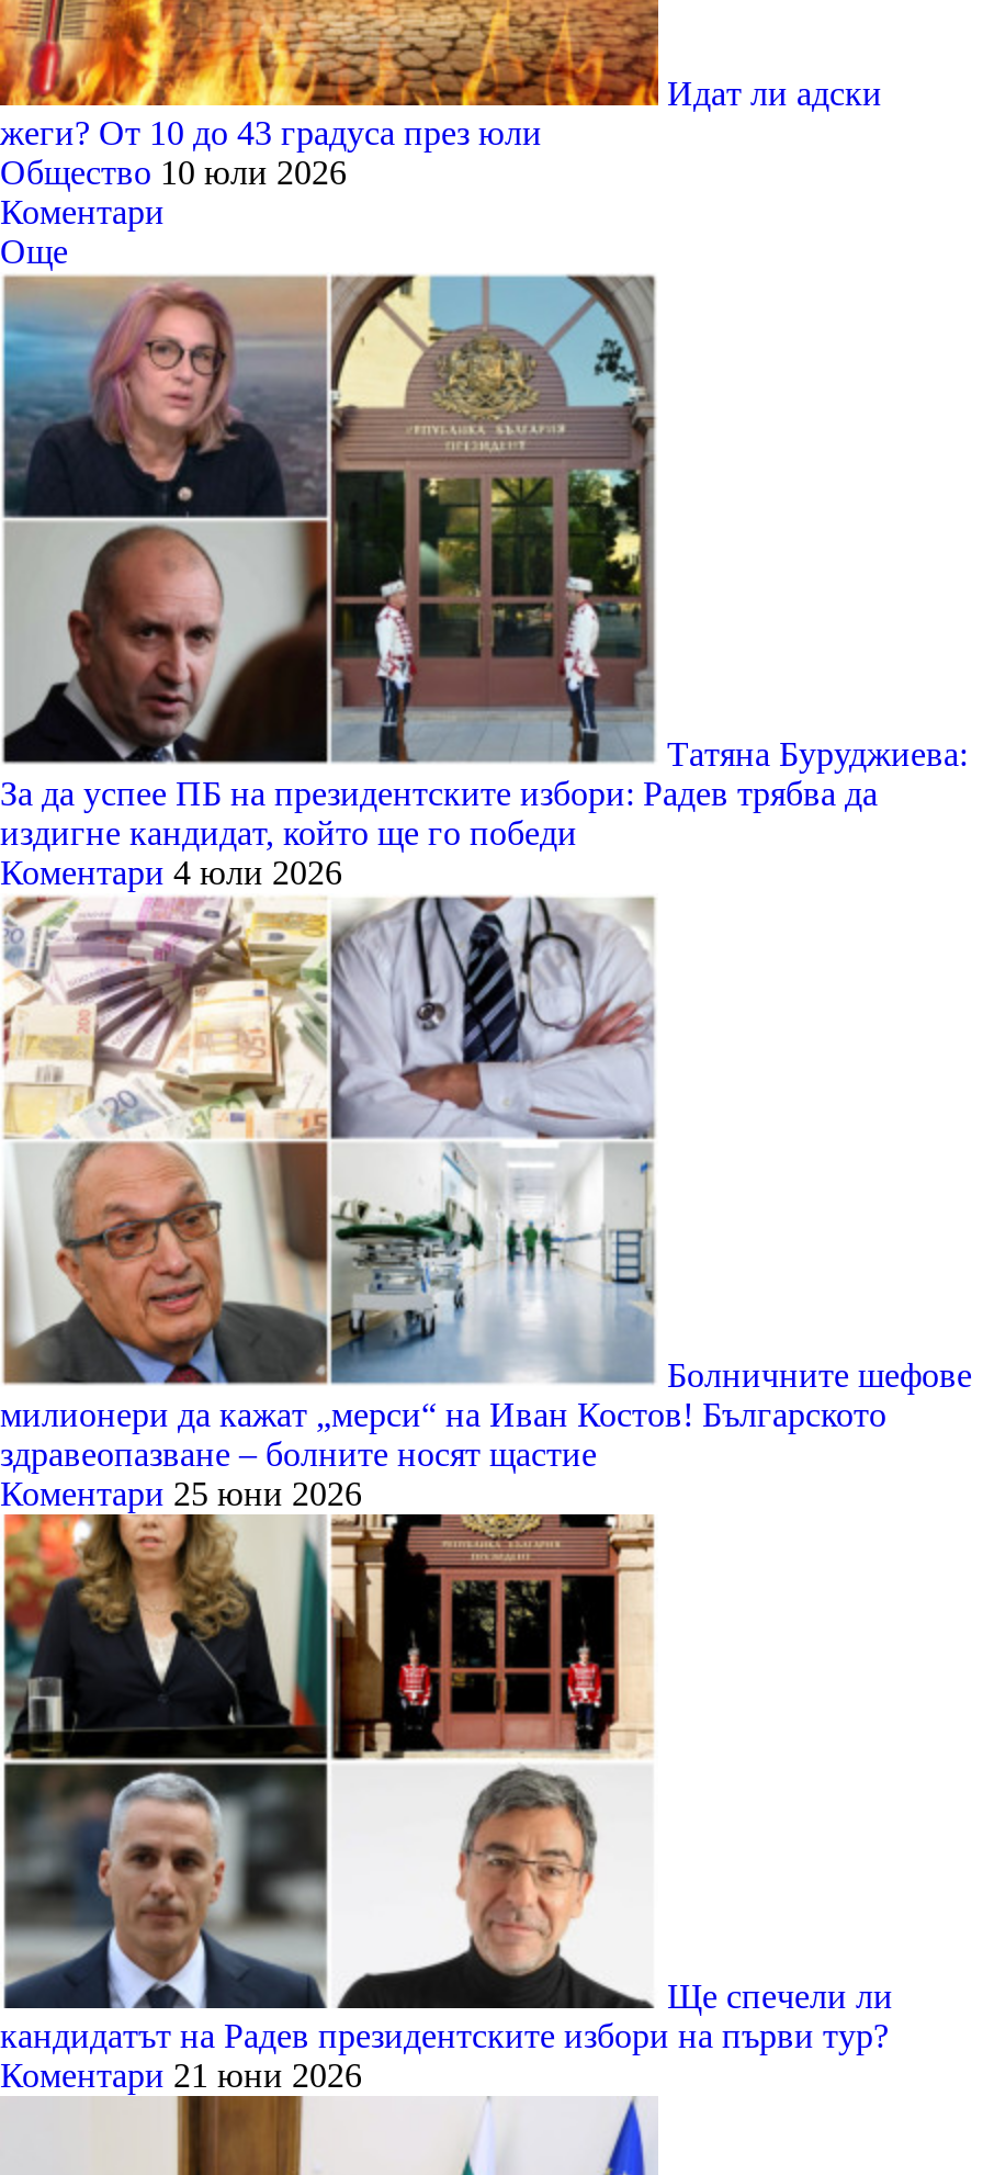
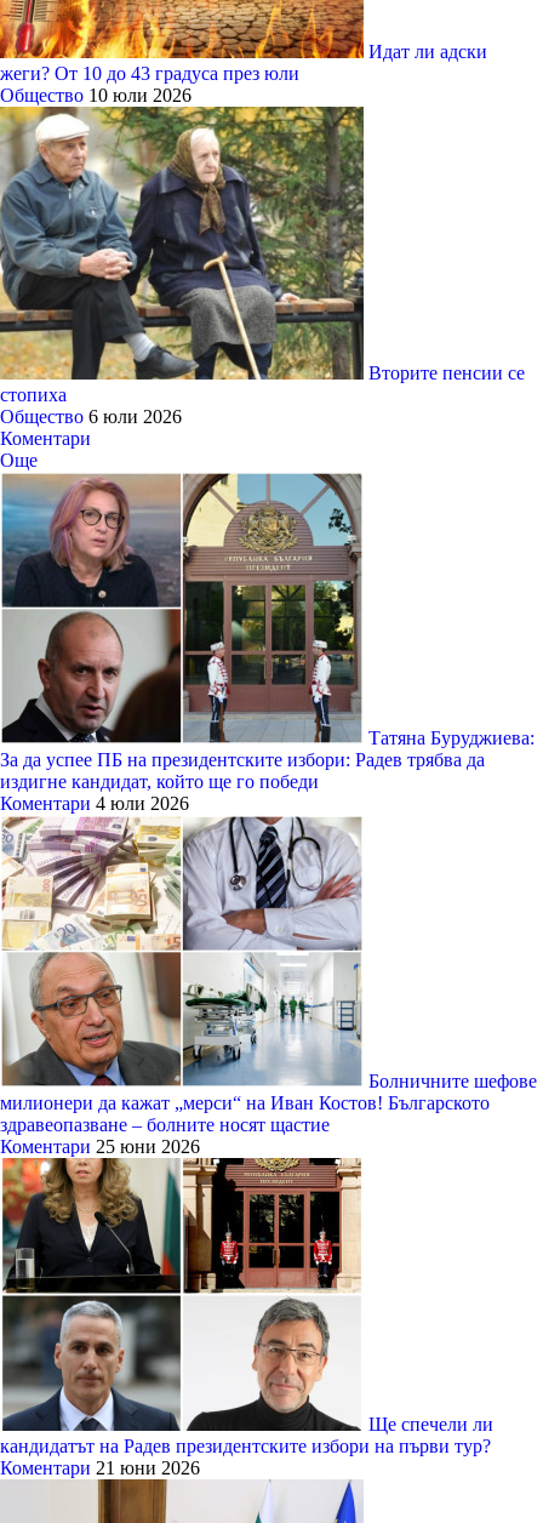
none -> [0,105,525,427] [image] | Вторите пенсии се | стопиха | Общество 6 юли 2026

